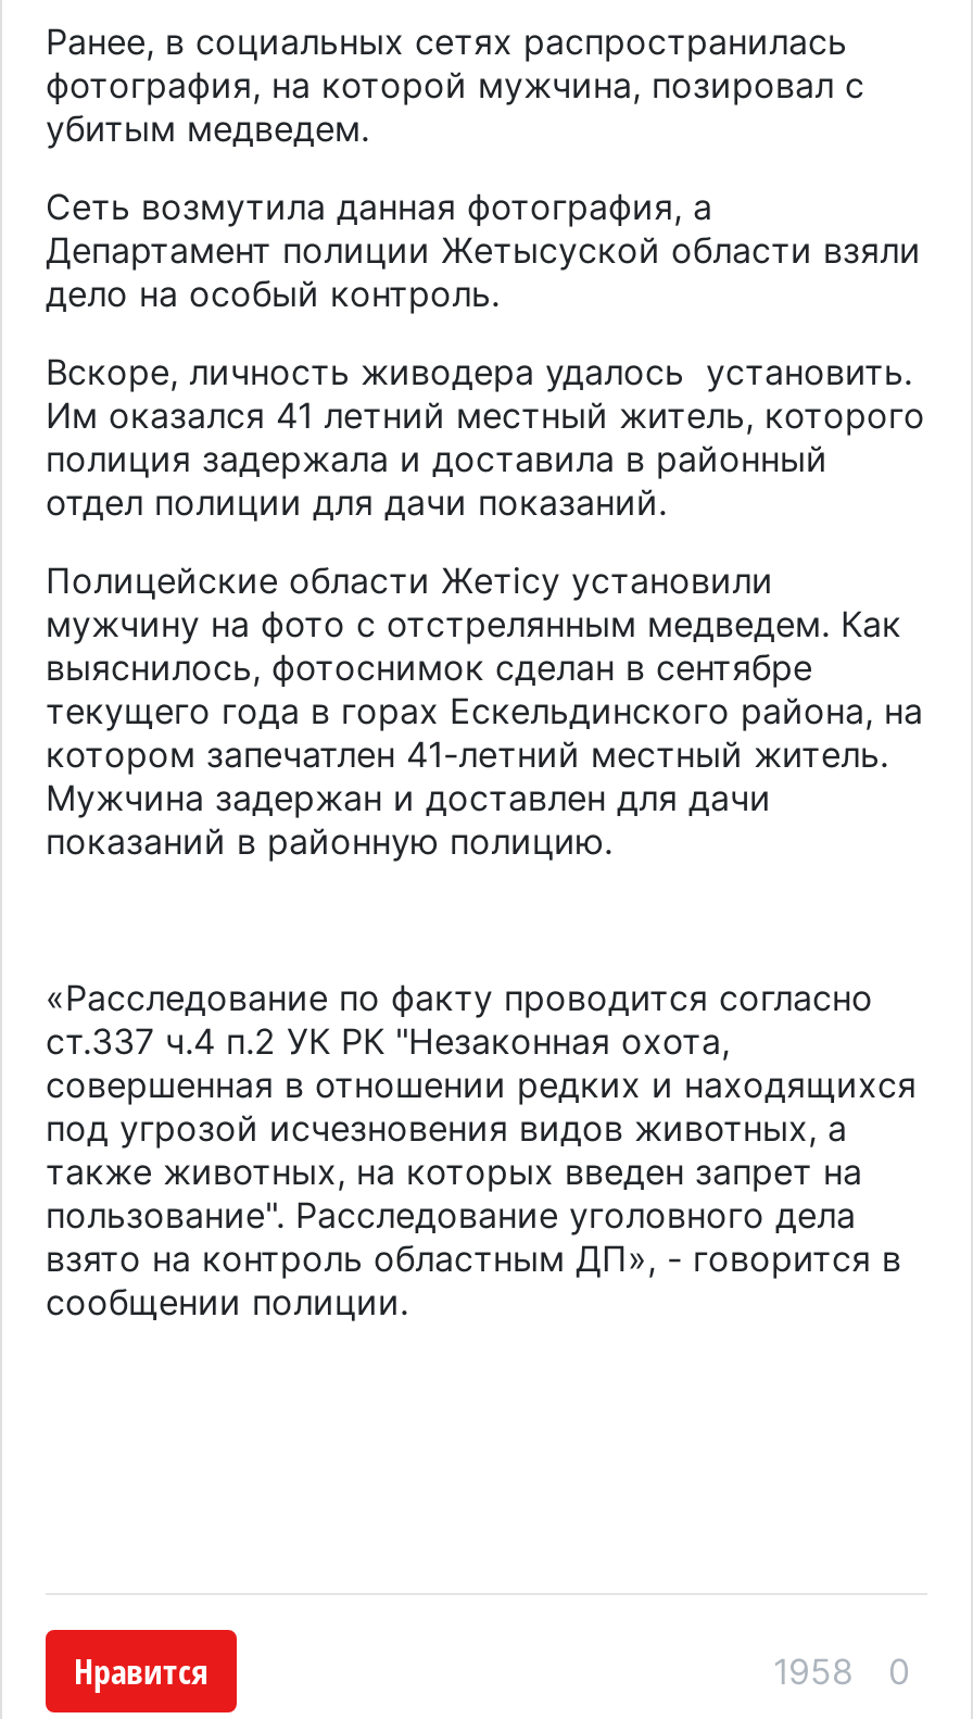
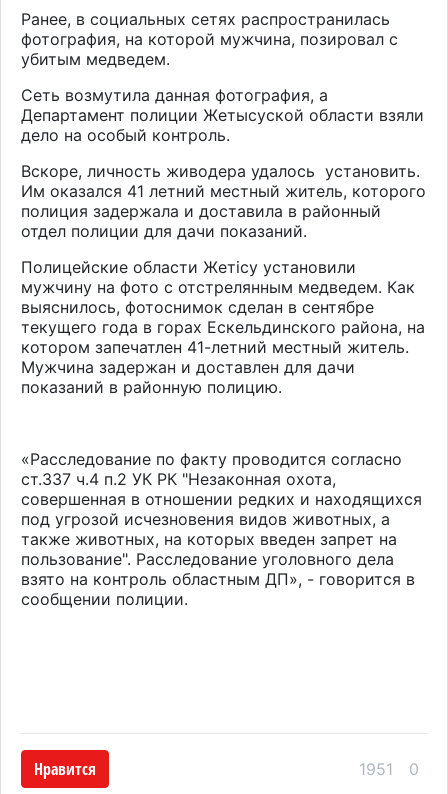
[773,1649,910,1693] 1958 0 -> [359,759,419,779] 1951 0

